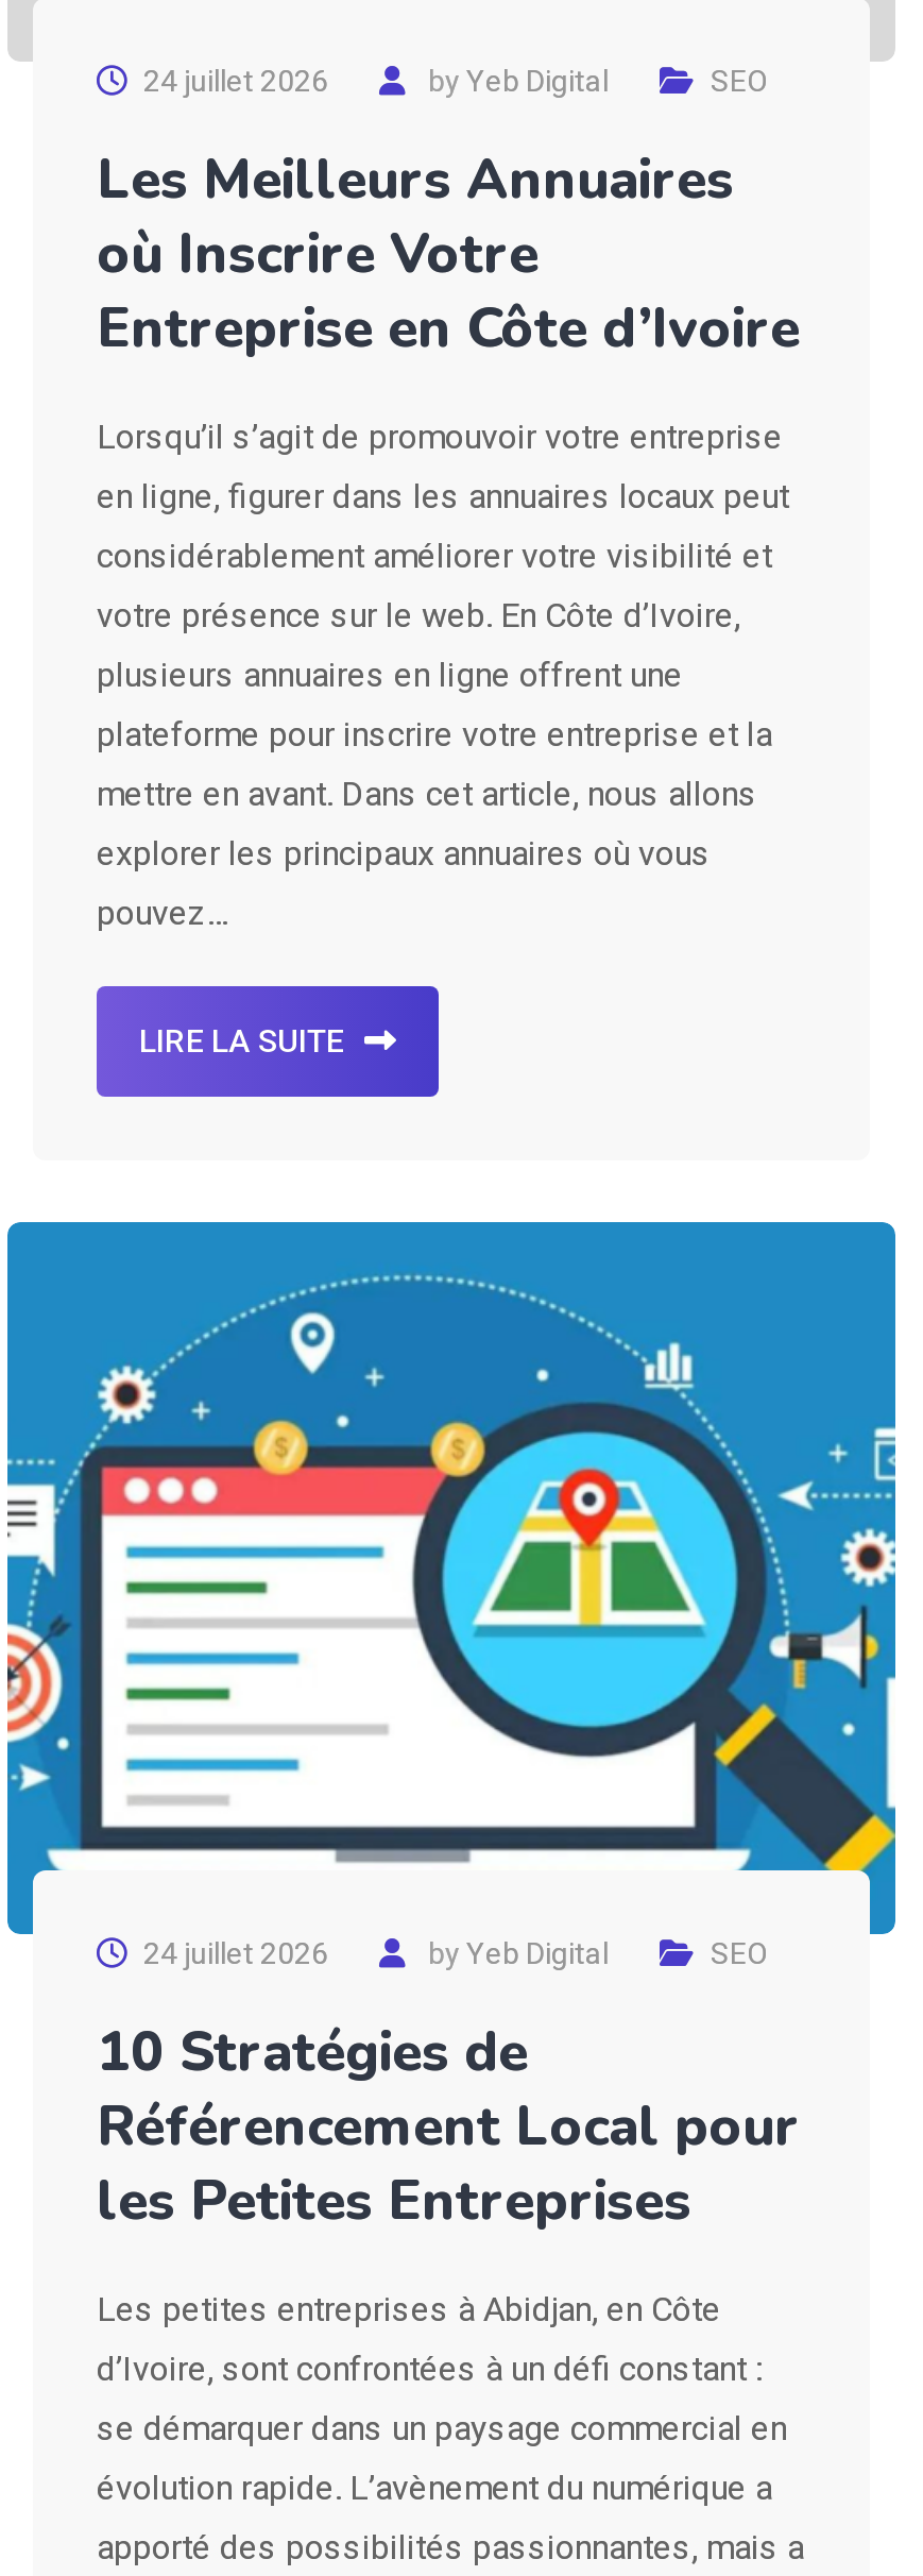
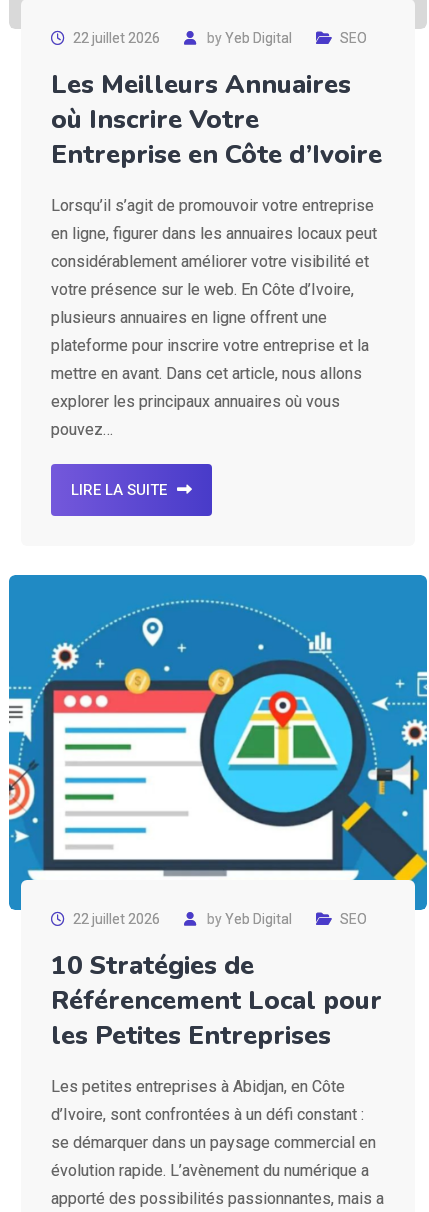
[143,63,328,97] 24 juillet 2026 -> [73,30,160,46] 22 juillet 2026
[143,1936,328,1970] 24 juillet 2026 -> [73,911,160,927] 22 juillet 2026

